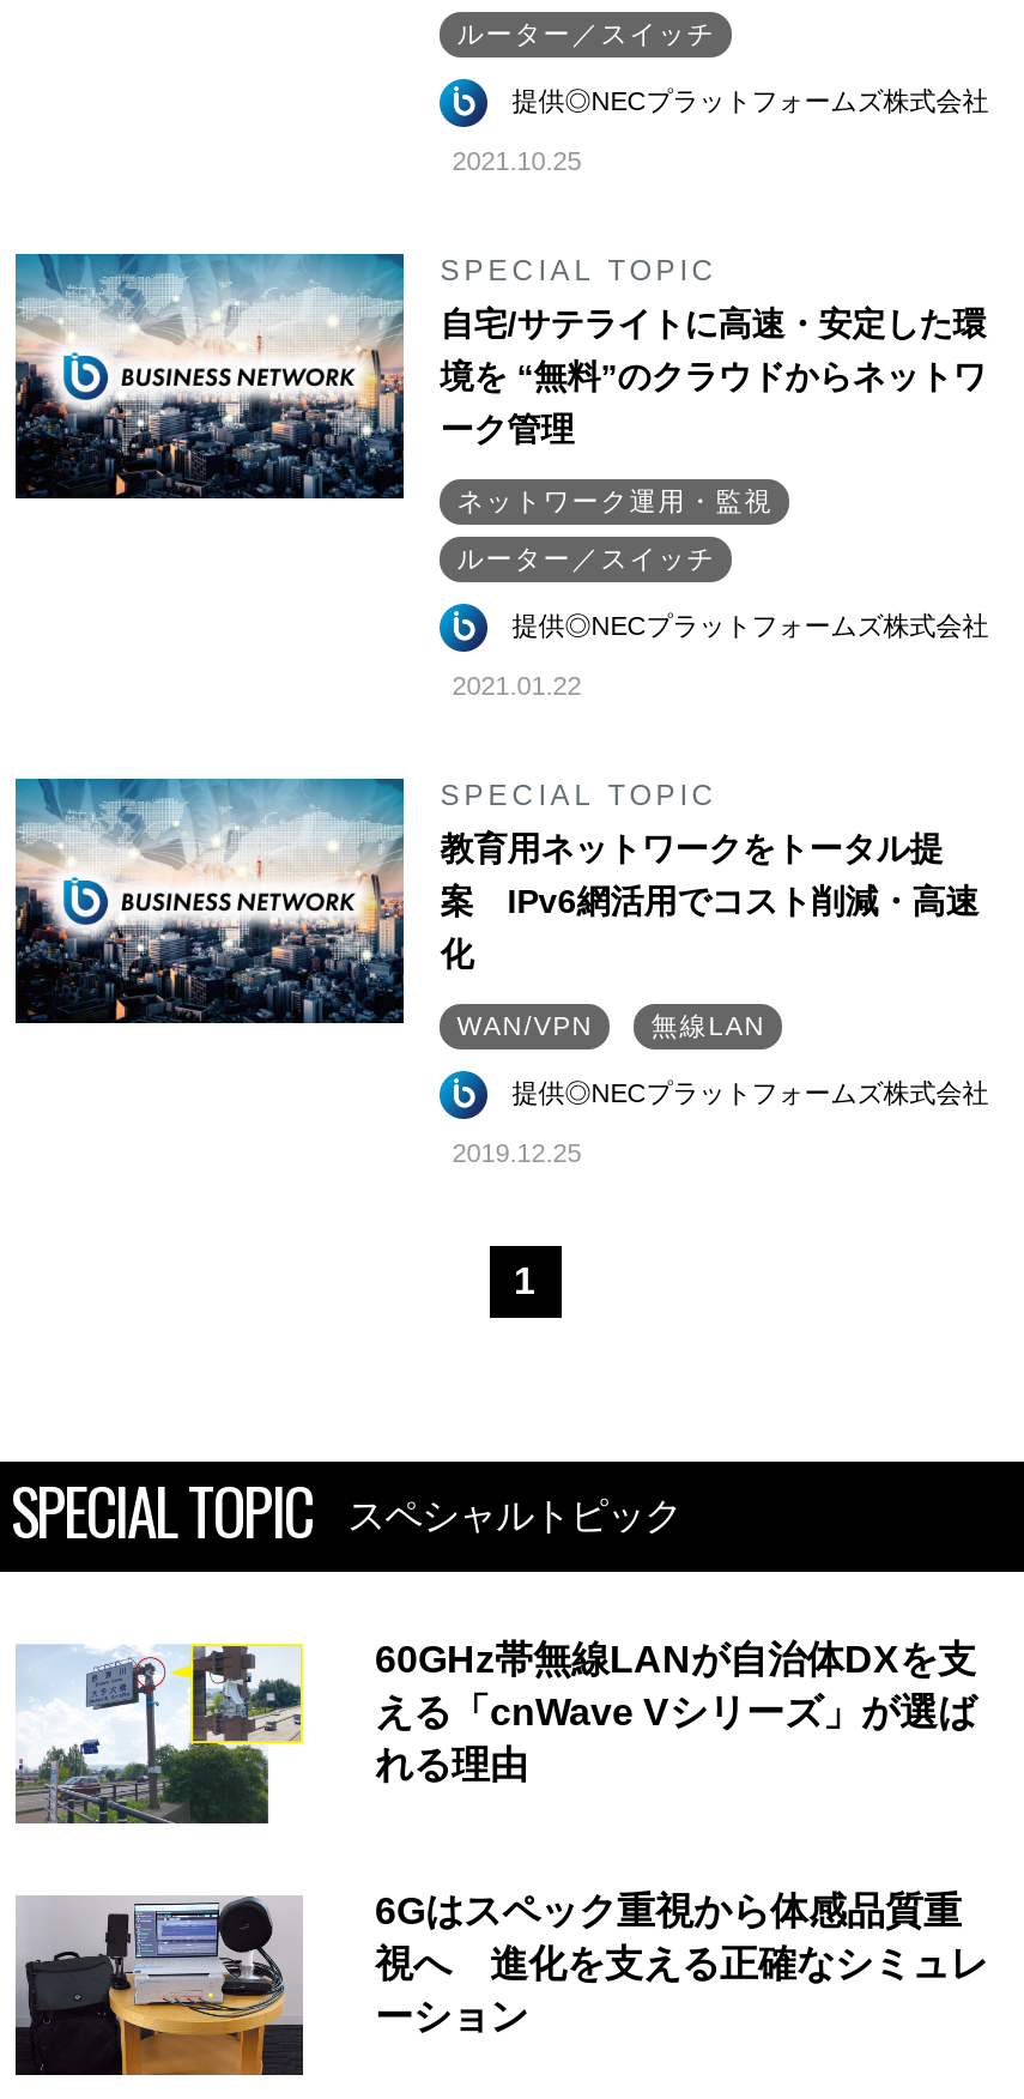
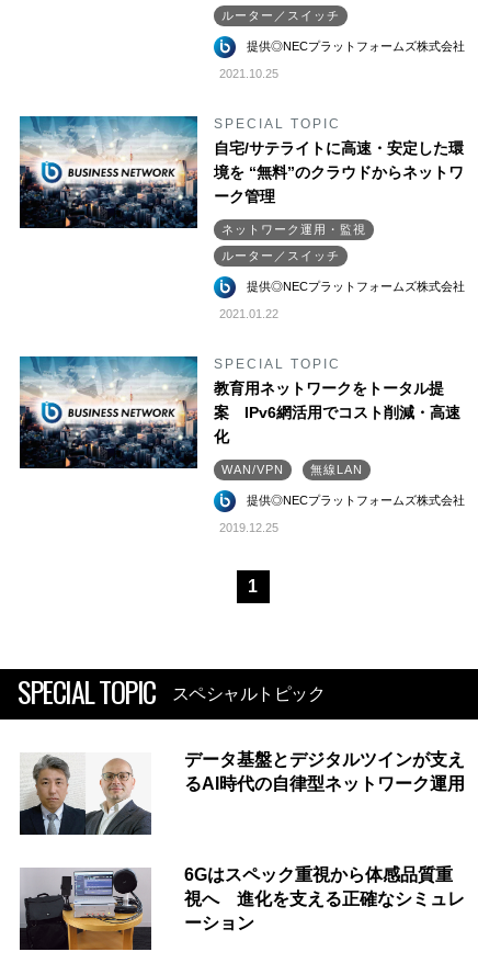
[16,1639,976,1826] [image] | 60GHz帯無線LANが自治体DXを支 | える「cnWave Vシリーズ」が選ば | れる理由 -> [20,750,465,836] [image] | データ基盤とデジタルツインが支え | るAI時代の自律型ネットワーク運用

